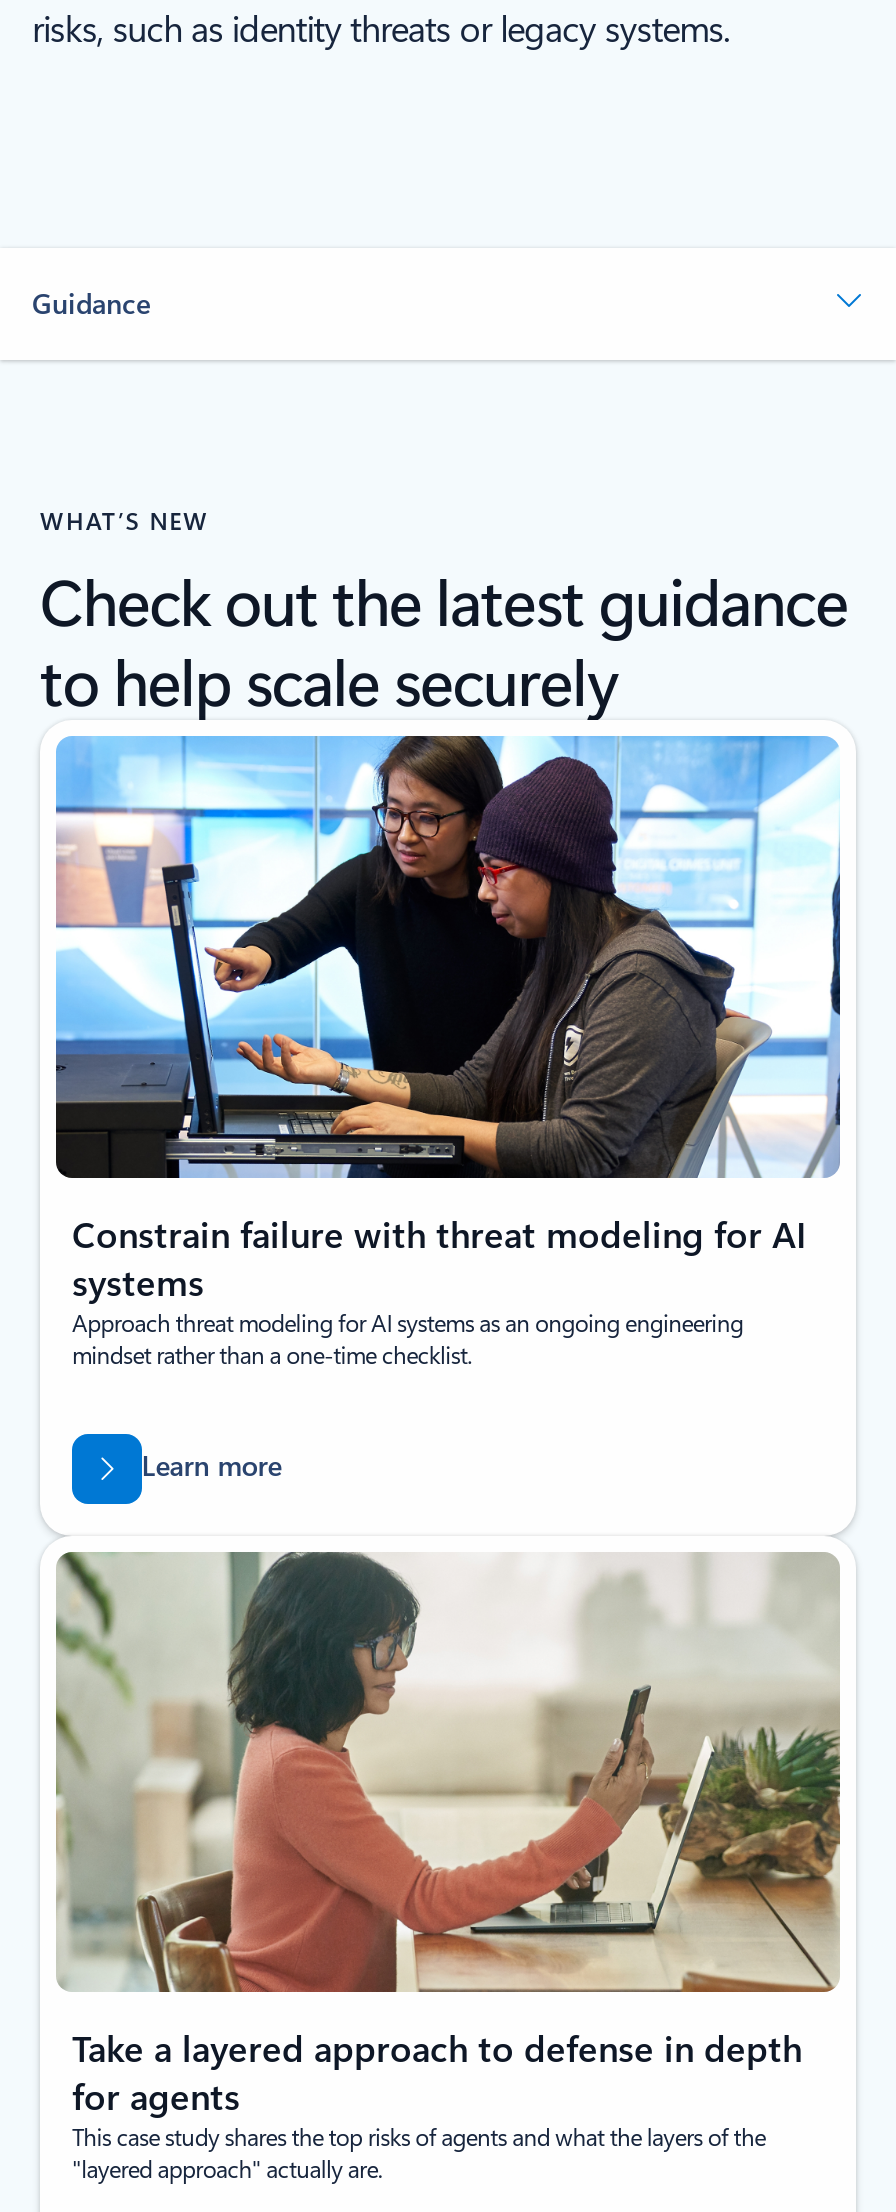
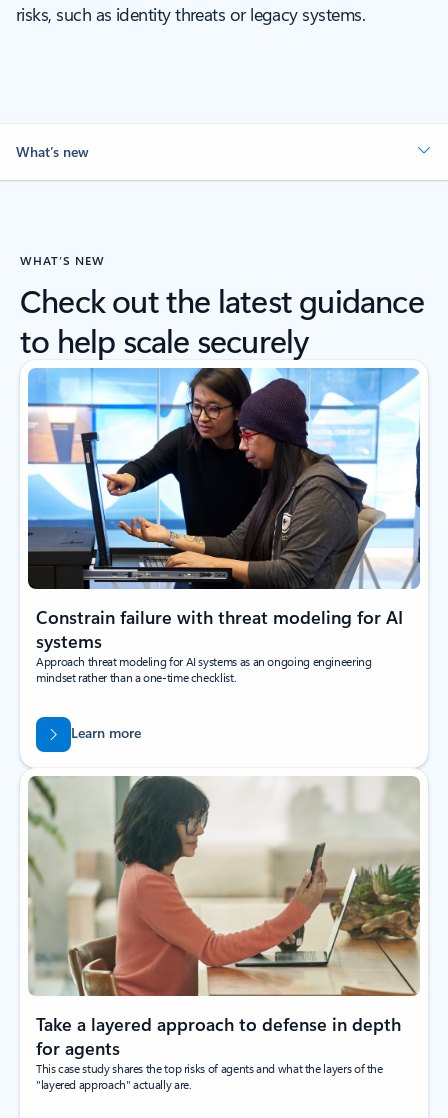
[32,285,150,323] Guidance -> [16,142,89,161] What’s new

